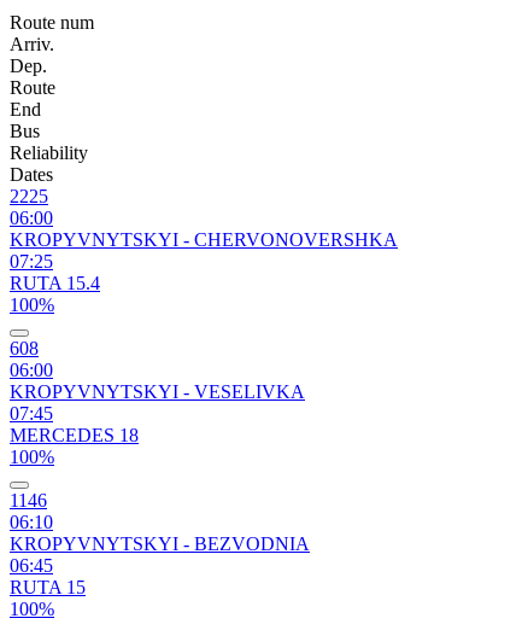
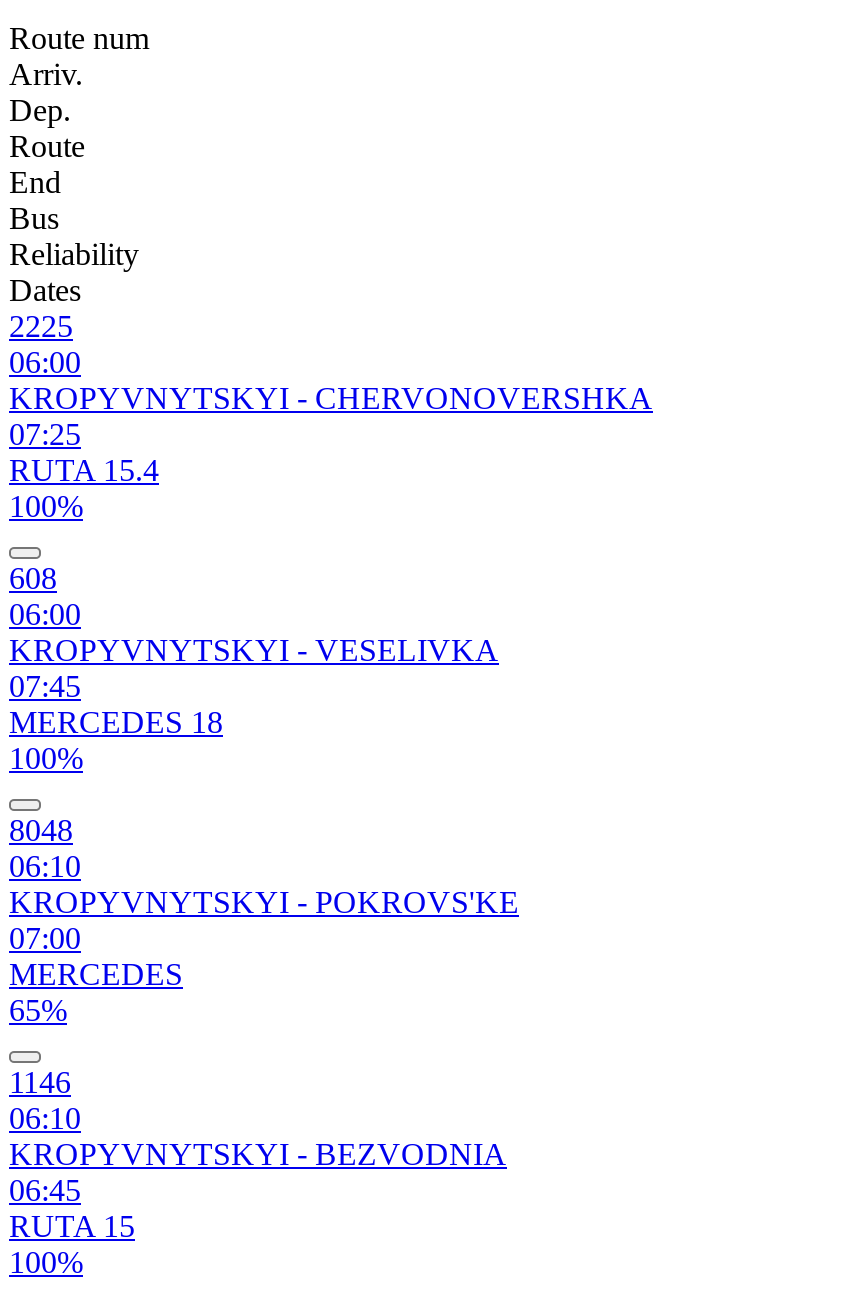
none -> [9,813,519,1027] 8048 | 06:10 | KROPYVNYTSKYI - POKROVS'KE | 07:00 | MERCEDES | 65%

